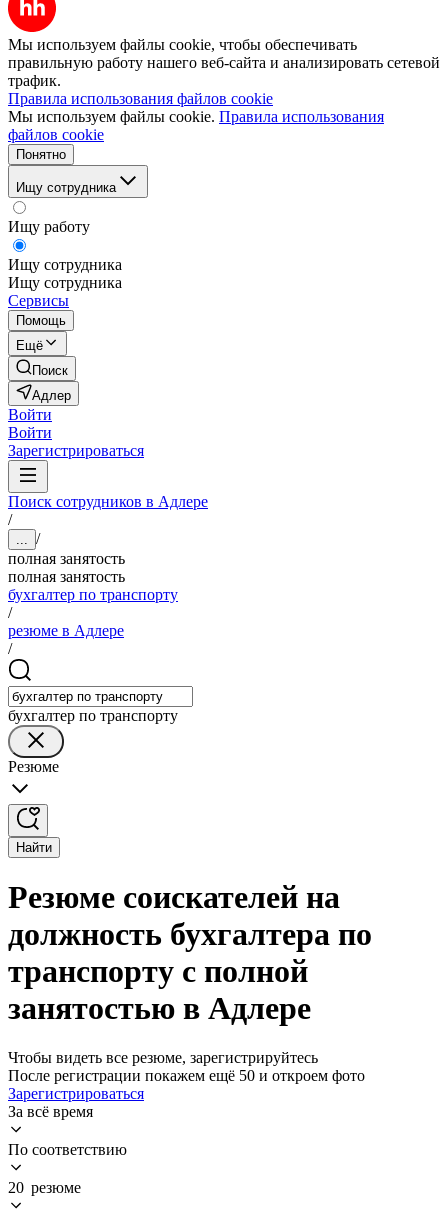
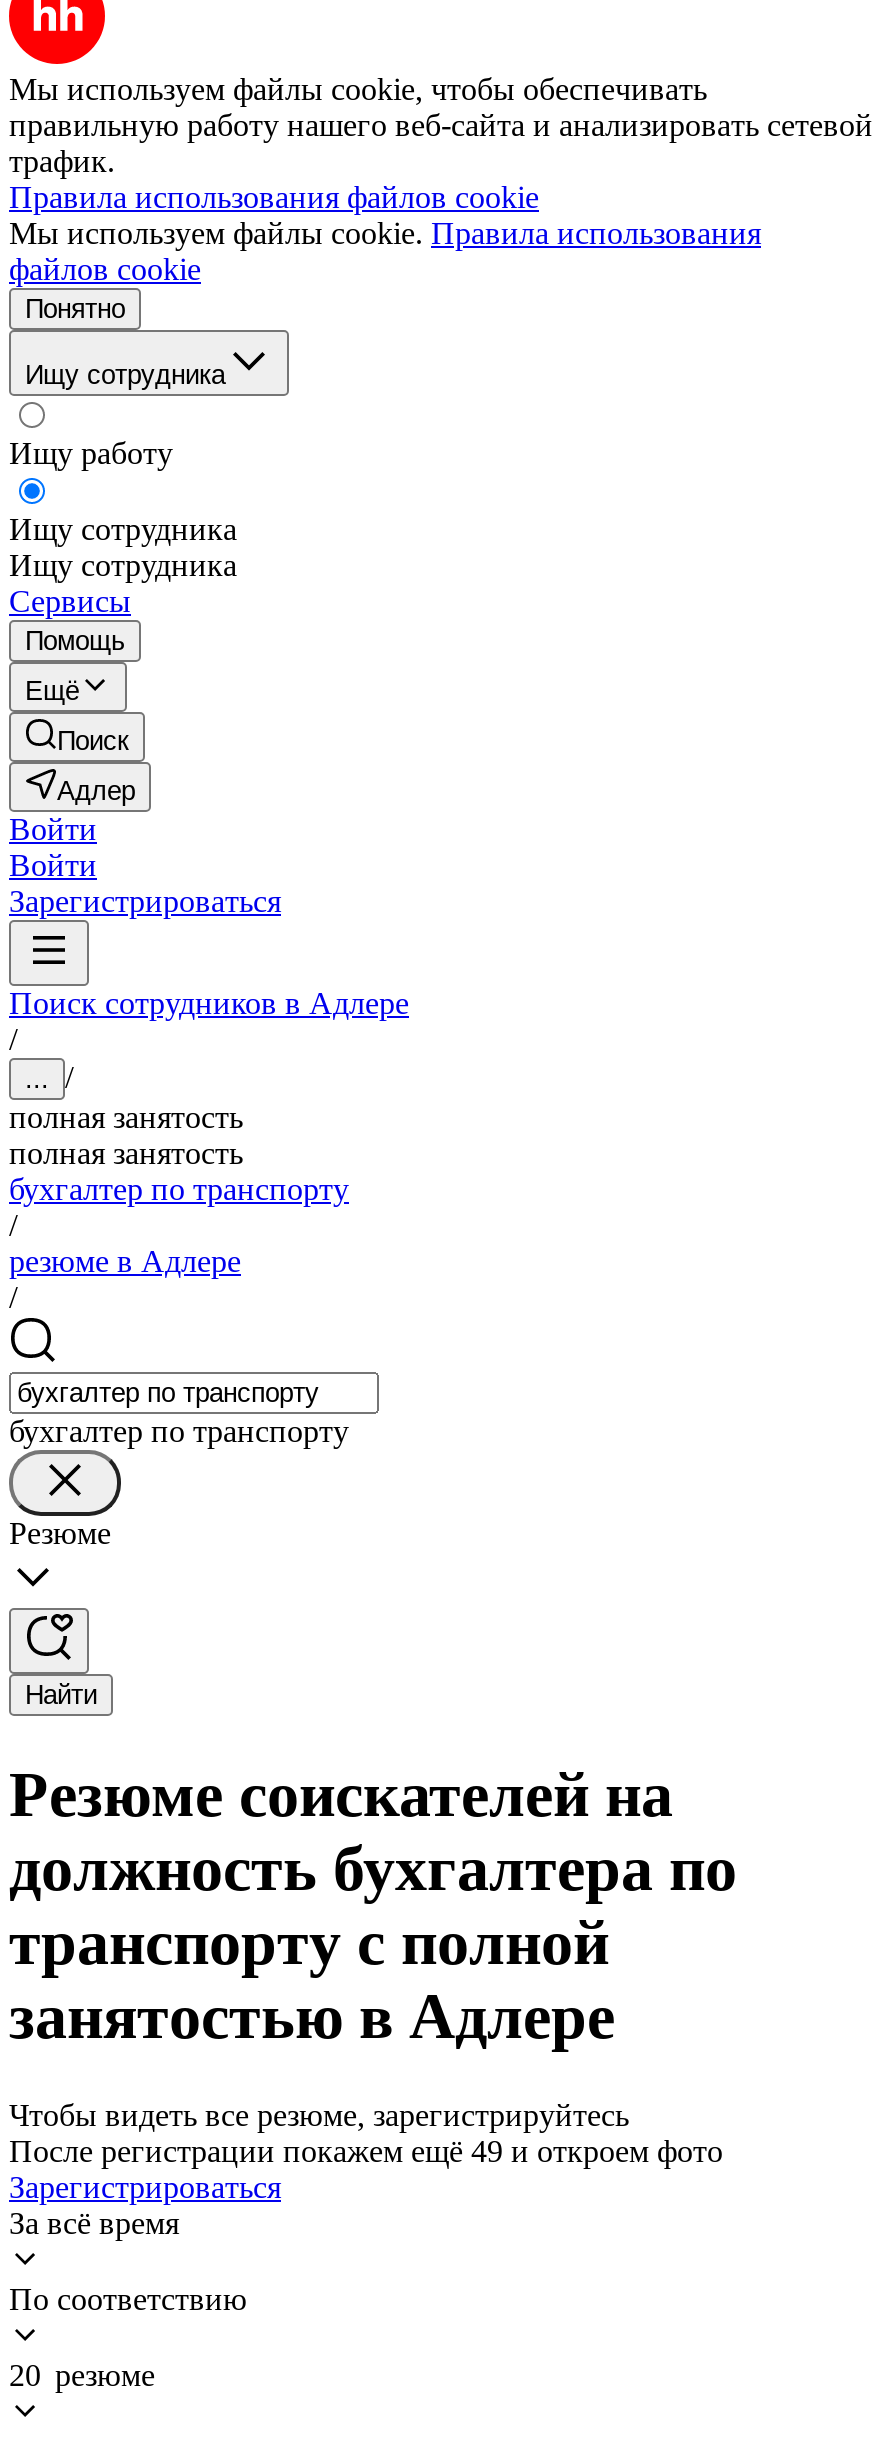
[8,1067,365,1084] После регистрации покажем ещё 50 и откроем фото -> [9,2134,723,2168] После регистрации покажем ещё 49 и откроем фото

